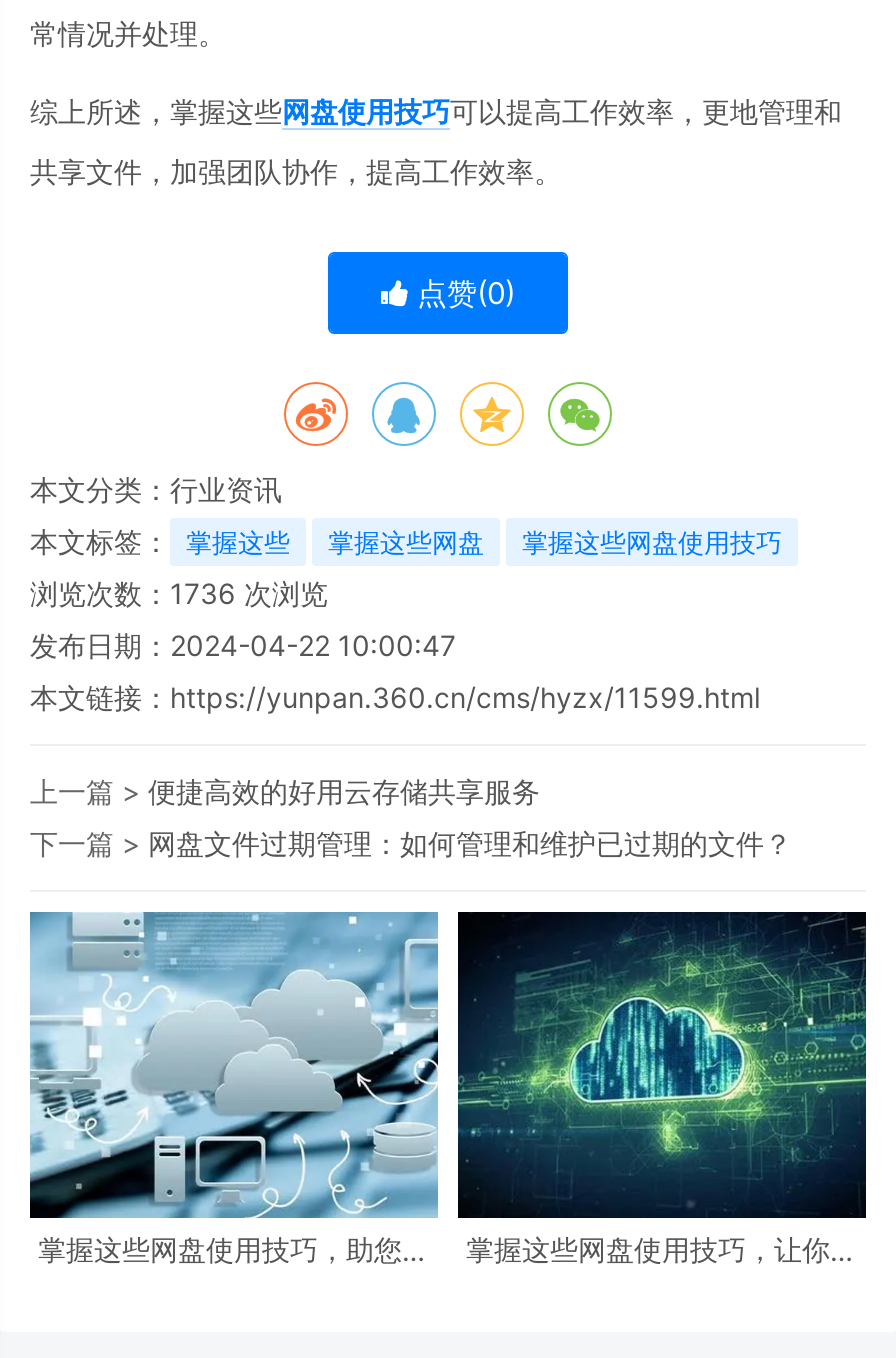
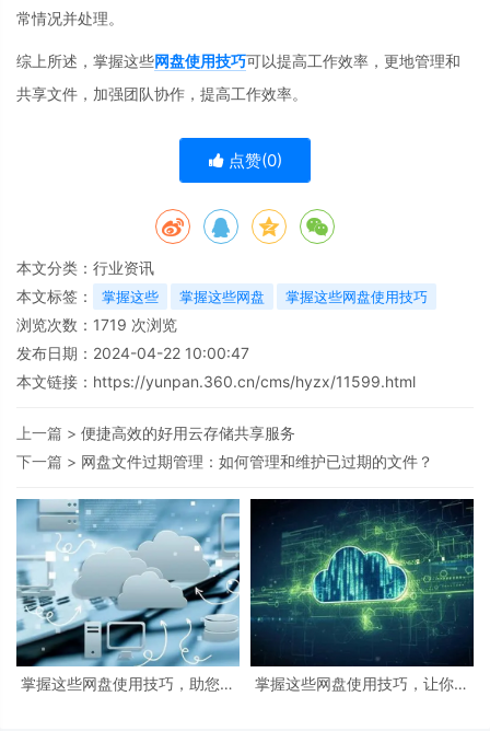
[30,576,328,610] 浏览次数：1736次浏览 -> [16,315,177,334] 浏览次数：1719次浏览

